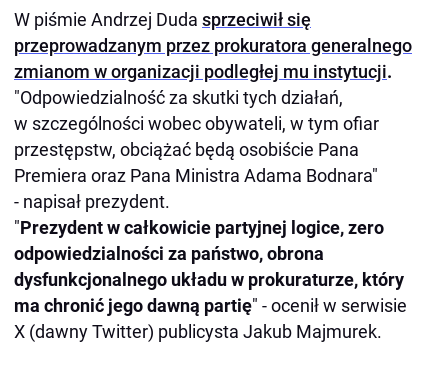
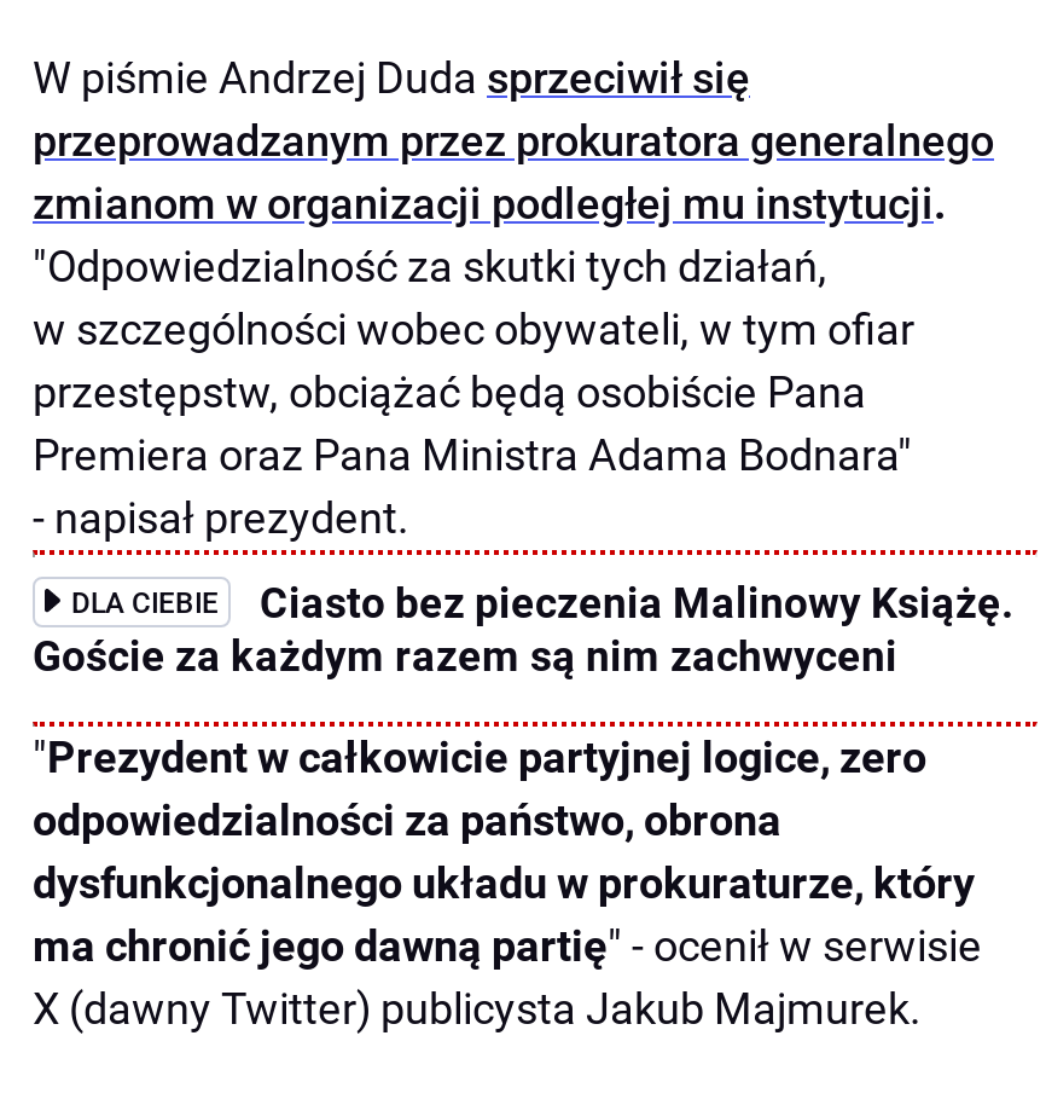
none -> [33,578,1013,679] DLA CIEBIE | Ciasto bez pieczenia Malinowy Książę. | Goście za każdym razem są nim zachwyceni

